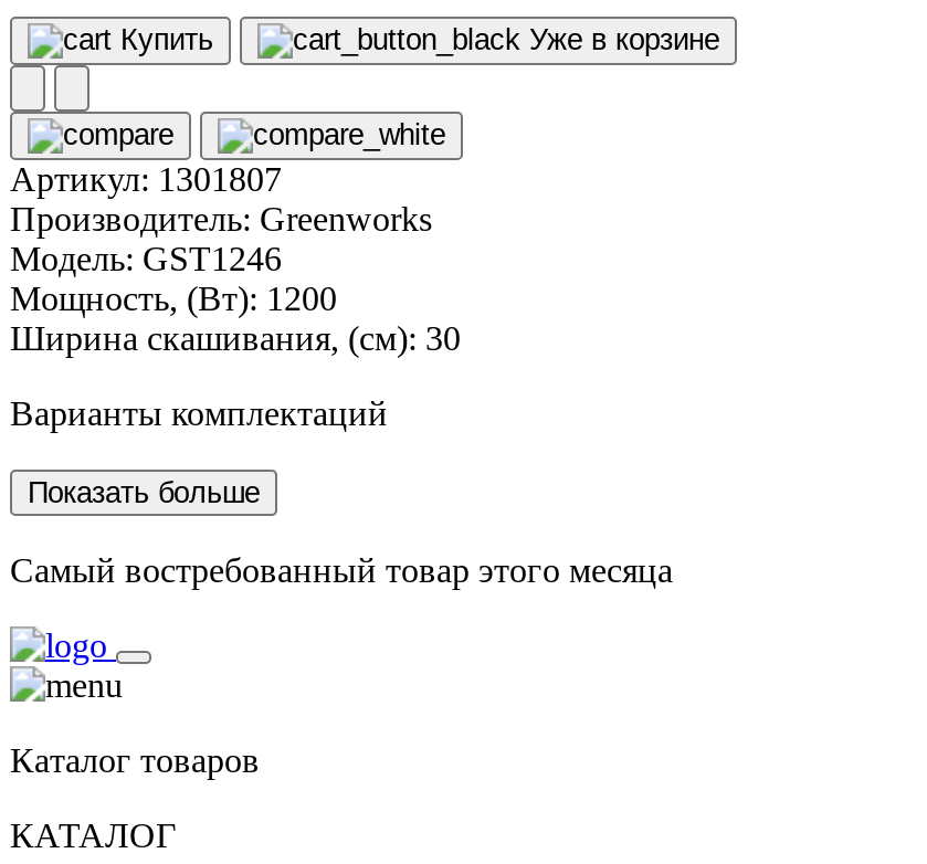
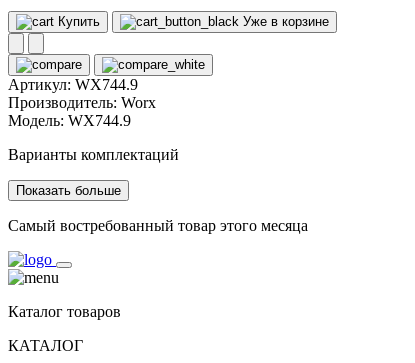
[10,160,461,357] Артикул:1301807 | Производитель: Greenworks | Модель: GST1246 | Мощность, (Вт): 1200 | Ширина скашивания, (см): 30 -> [8,76,156,129] Артикул:WX744.9 | Производитель: Worx | Модель: WX744.9

